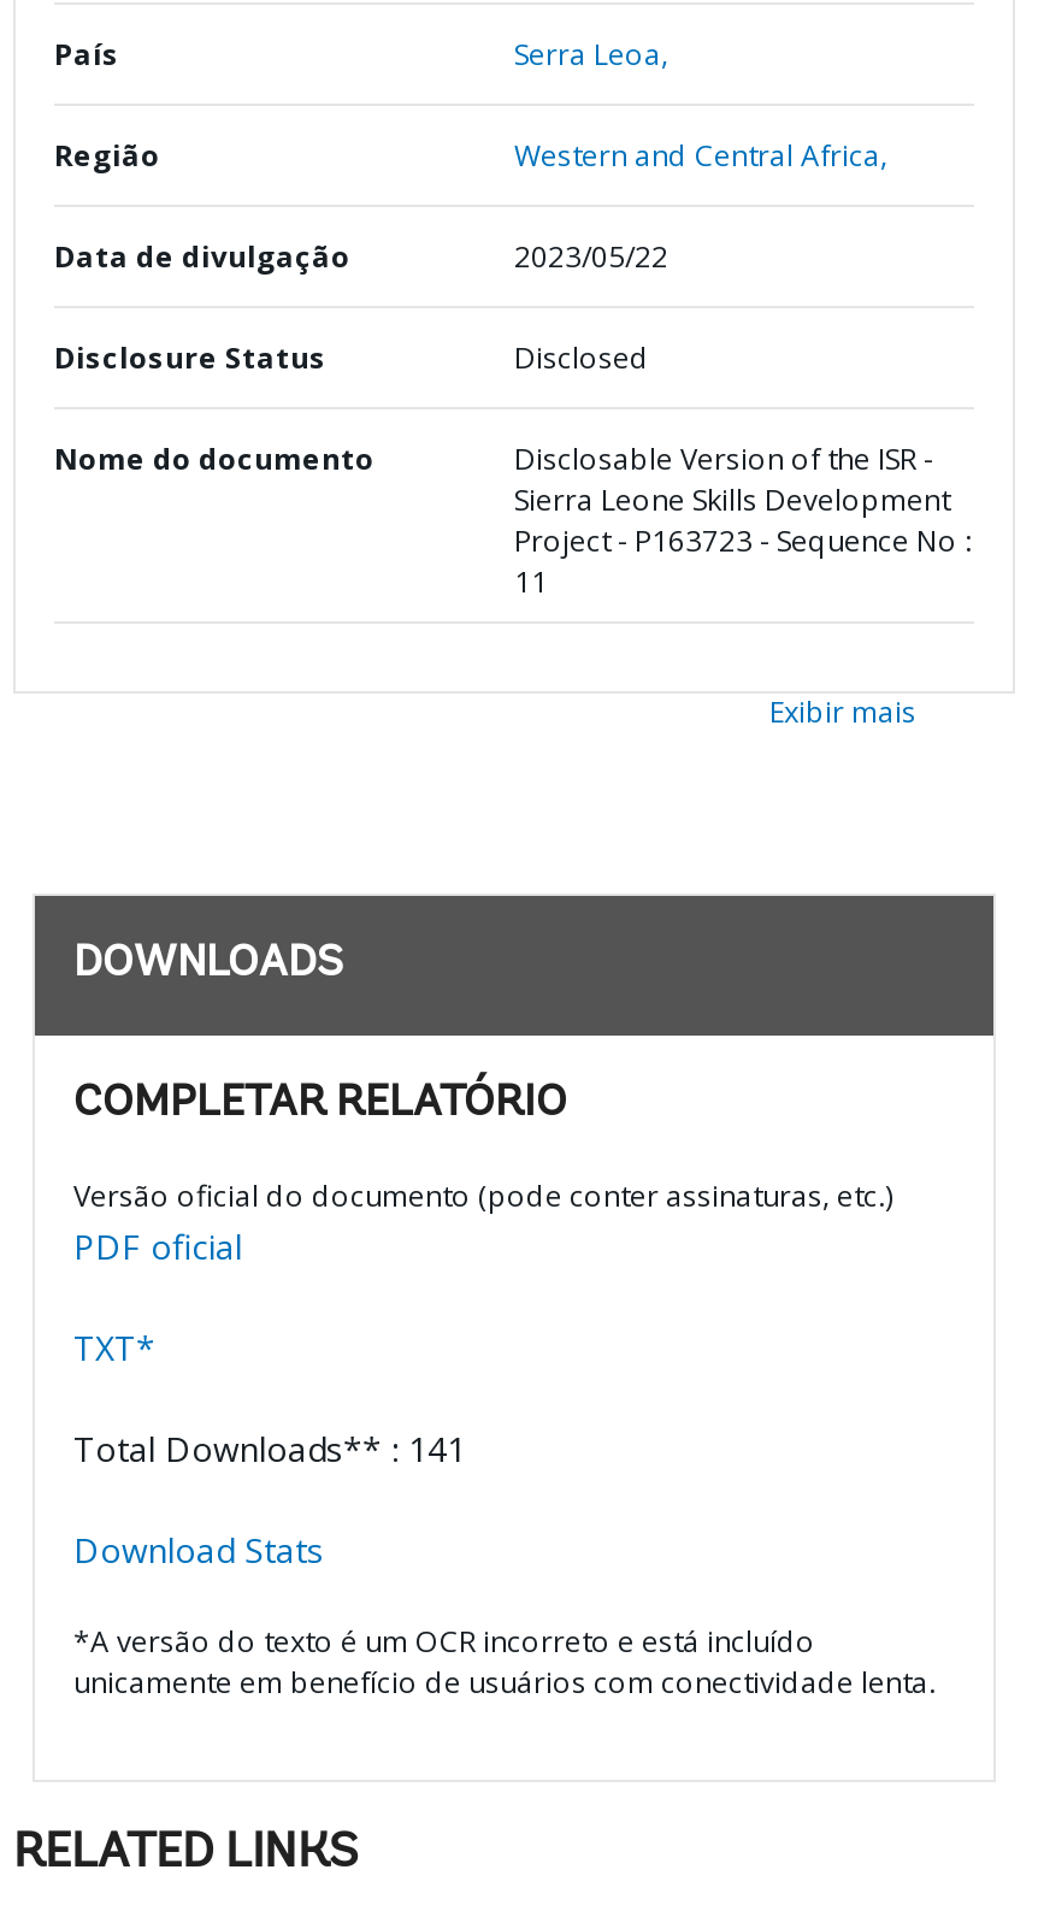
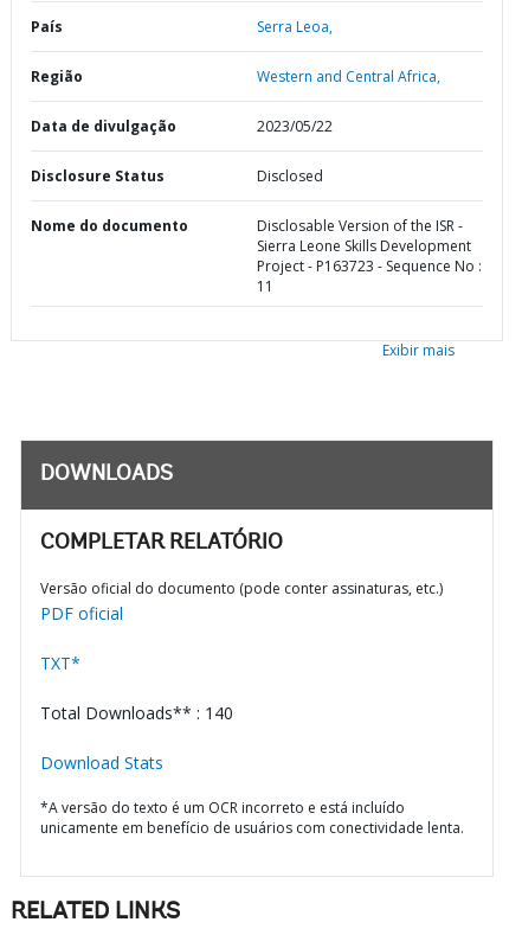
[73,1426,466,1471] Total Downloads** : 141 -> [40,702,233,724] Total Downloads** : 140

